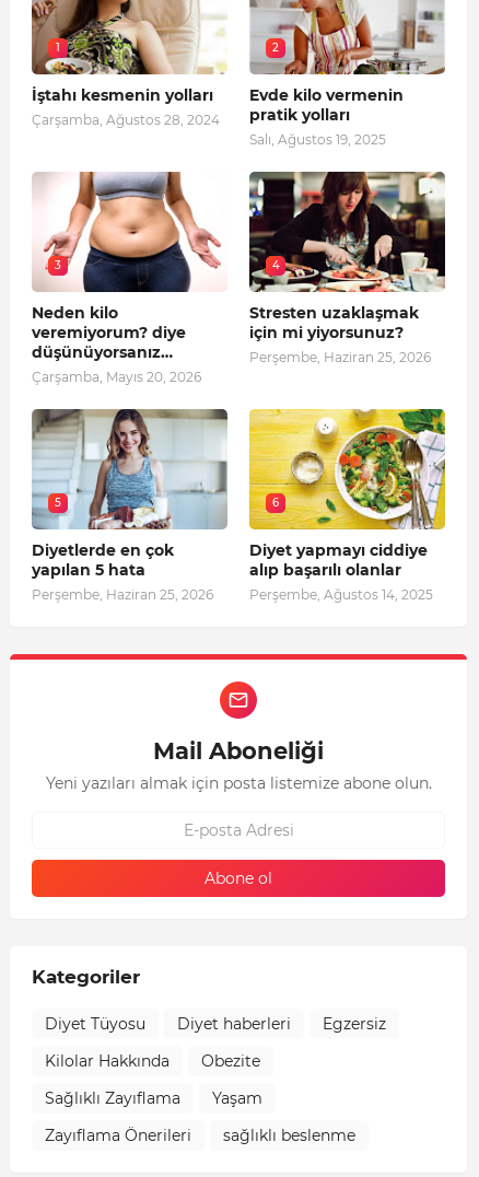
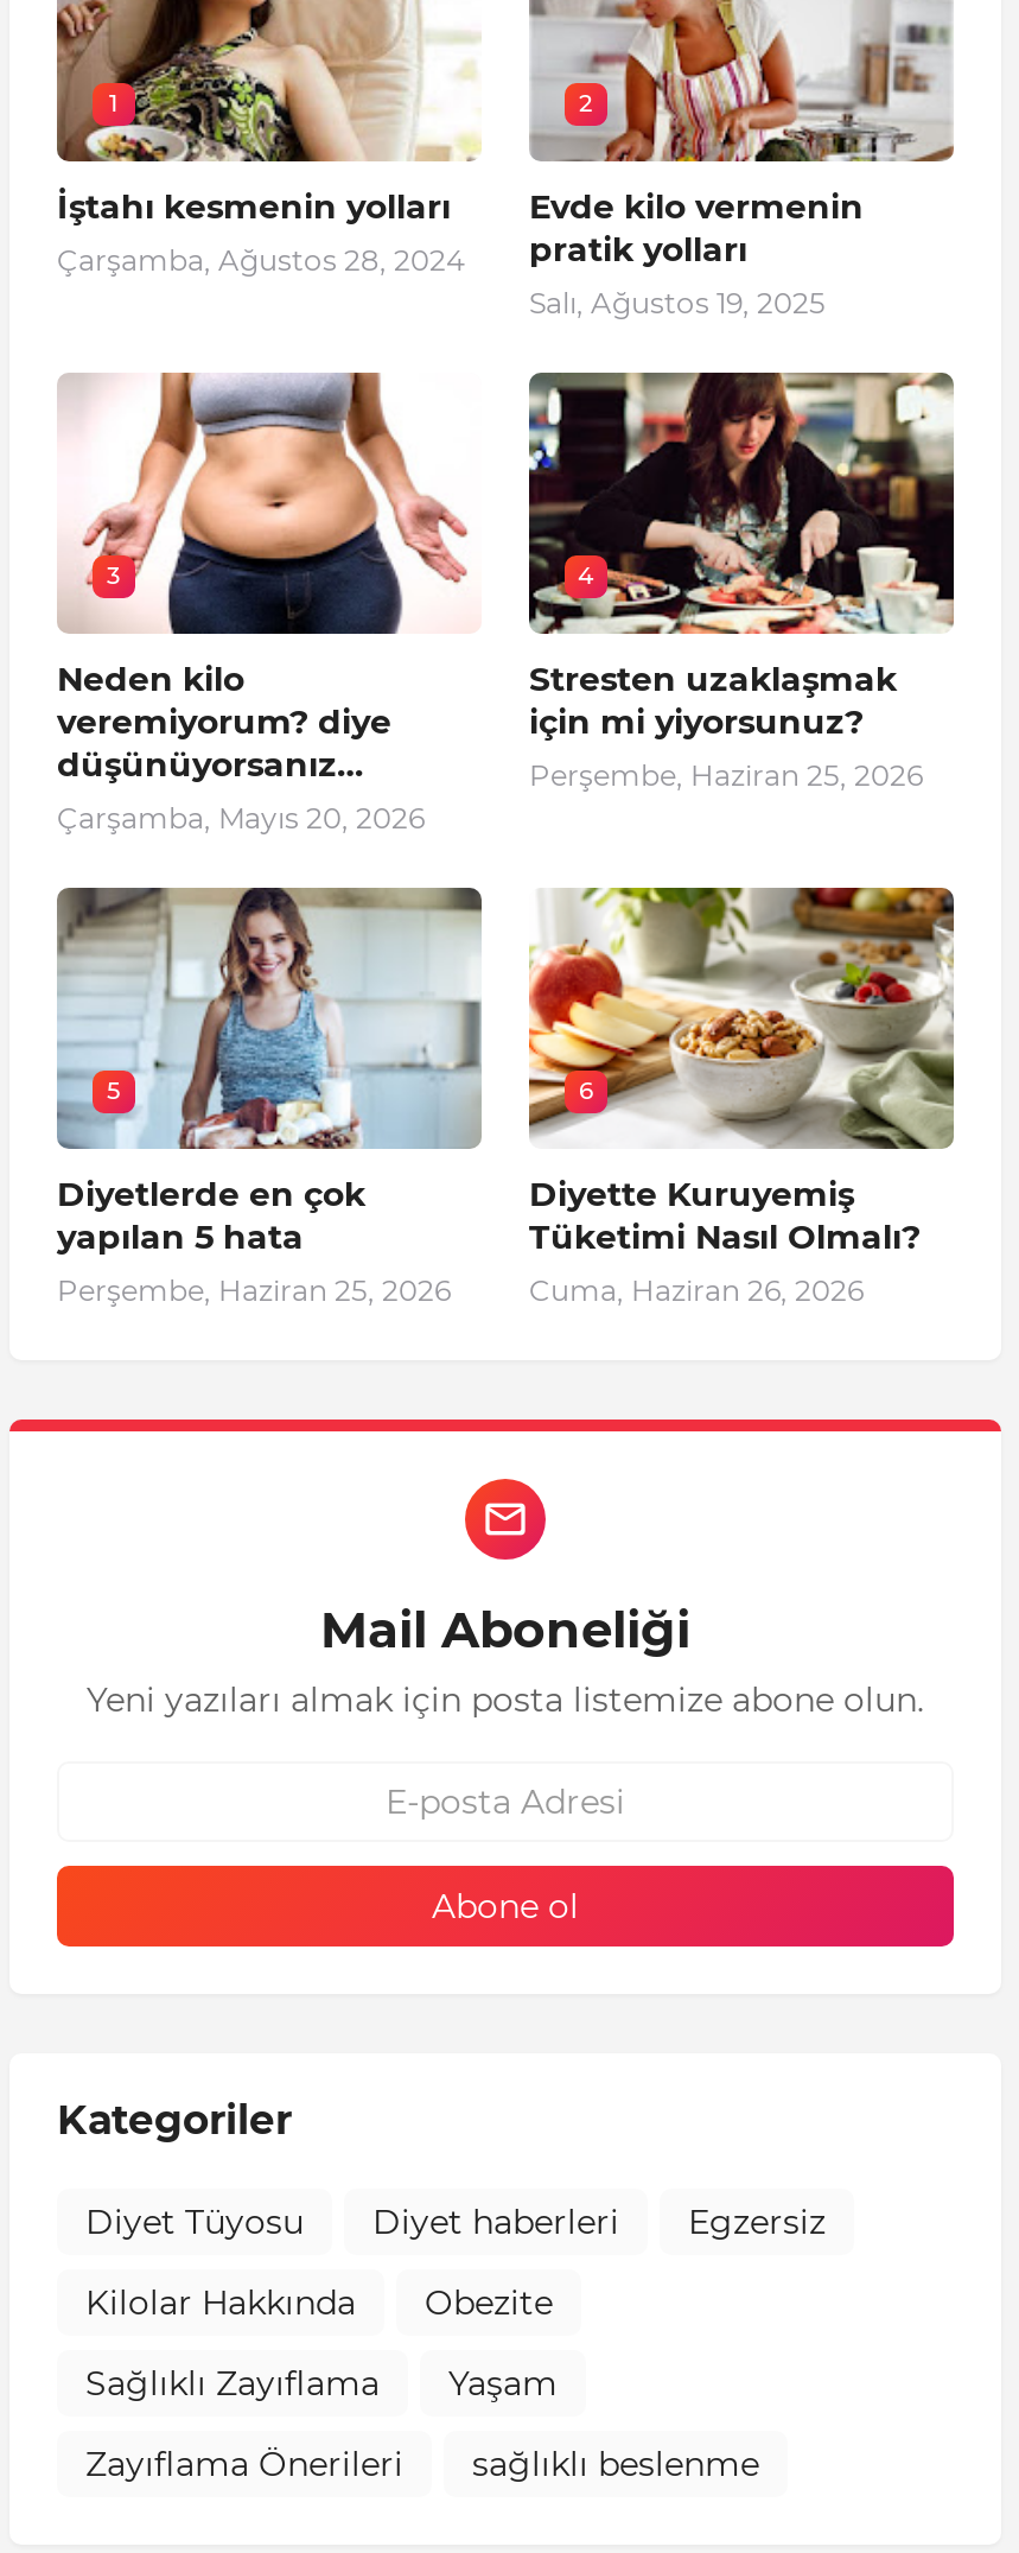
[248,408,446,603] [image] | Diyet yapmayı ciddiye | alıp başarılı olanlar | Perşembe, Ağustos 14, 2025 -> [527,885,956,1309] [image] | Diyette Kuruyemiş | Tüketimi Nasıl Olmalı? | Cuma, Haziran 26, 2026

